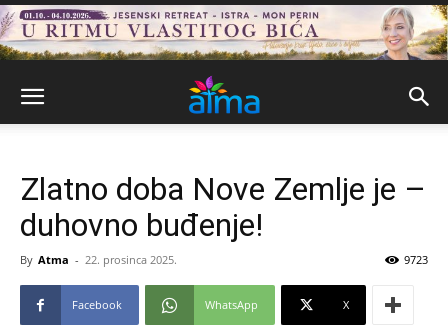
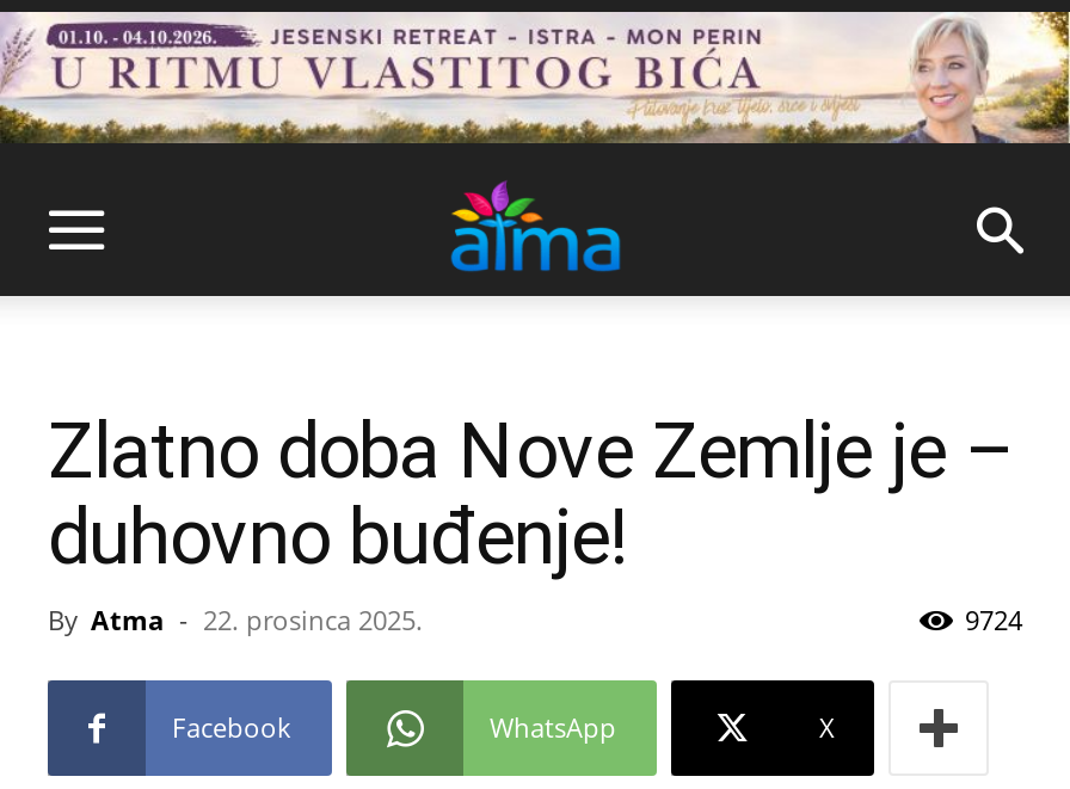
[404,252,428,267] 9723 -> [965,602,1022,637] 9724

